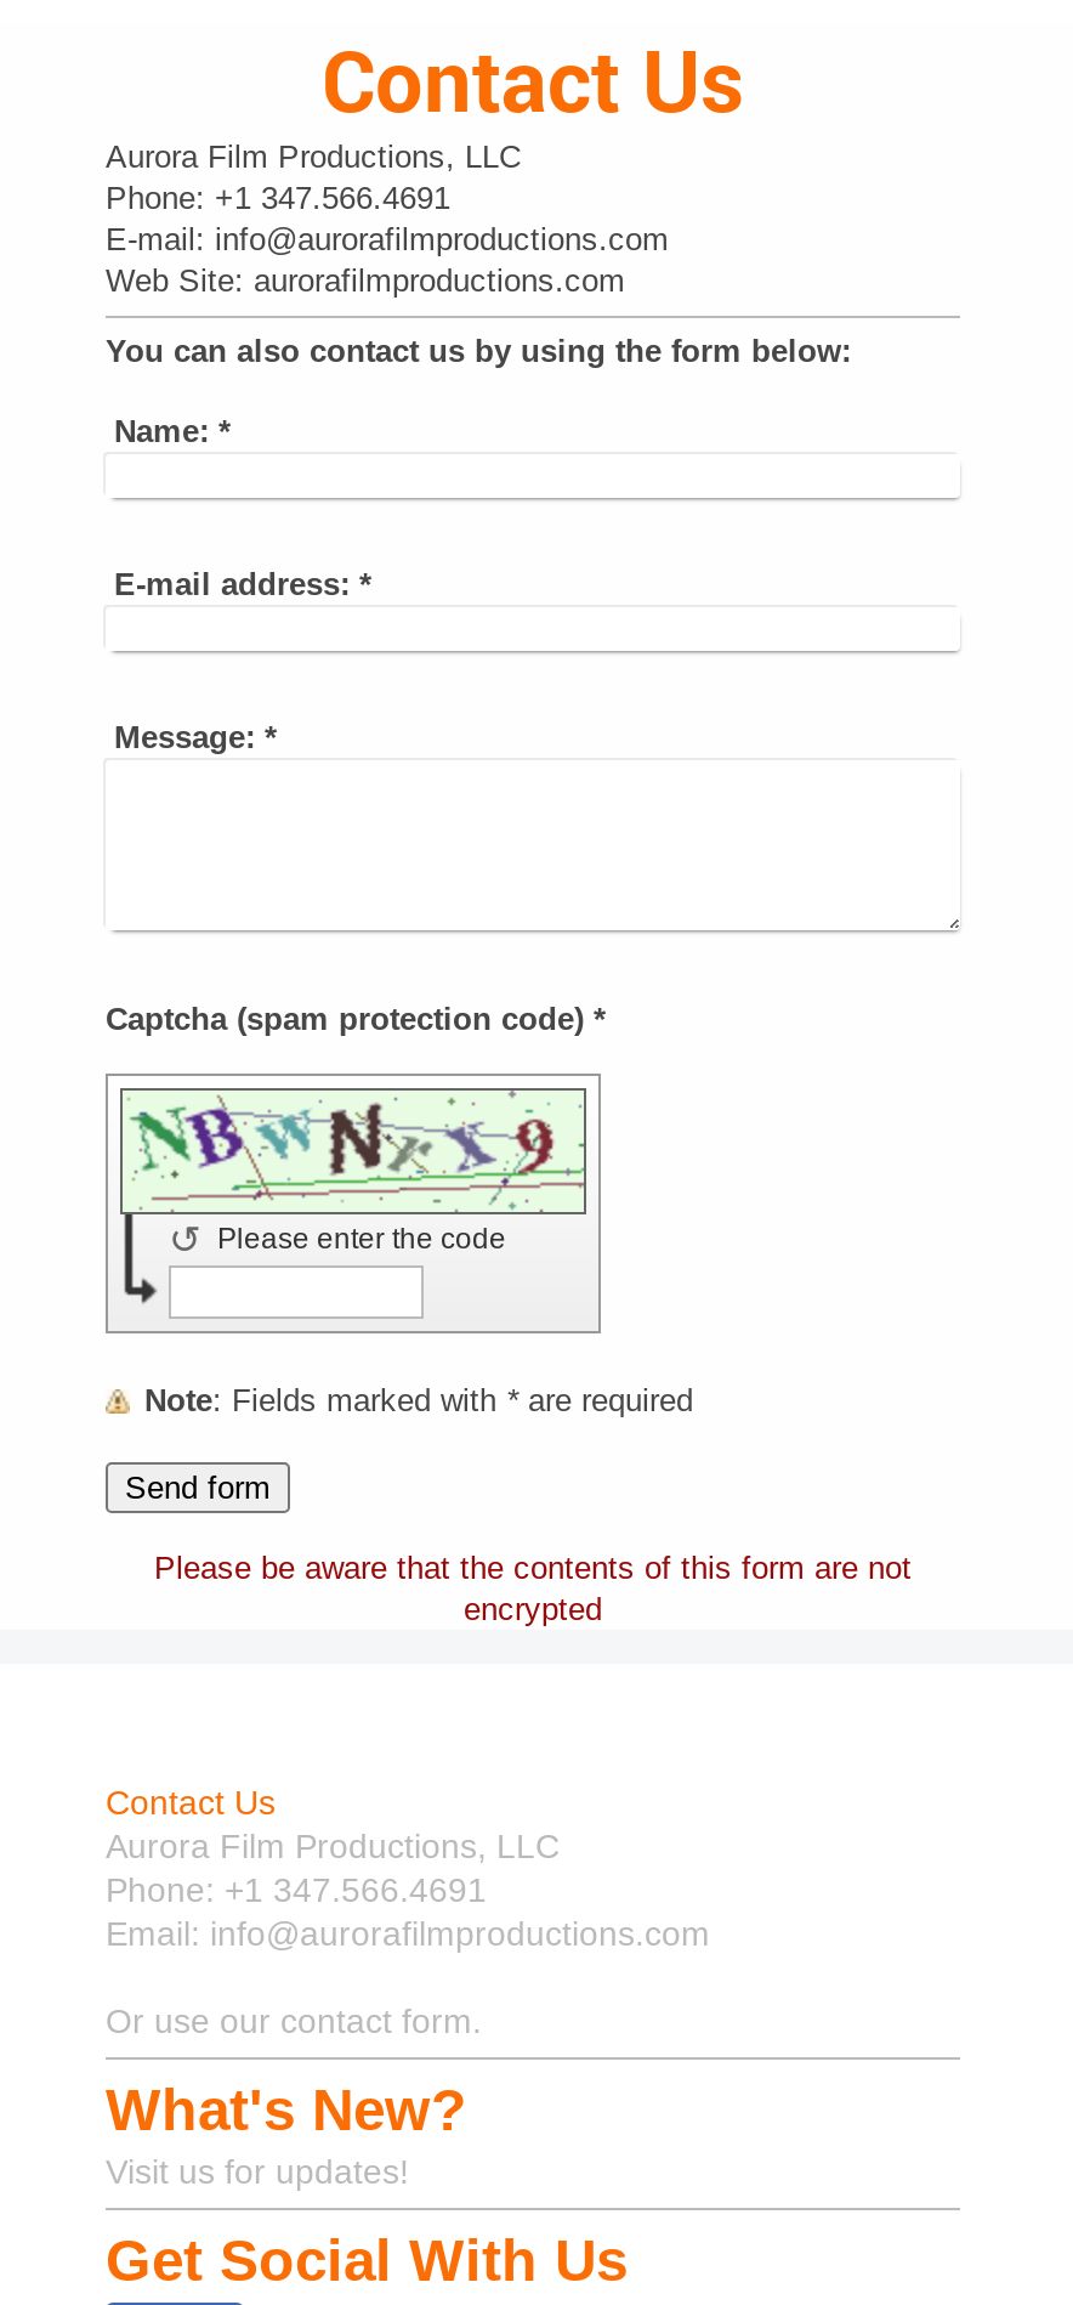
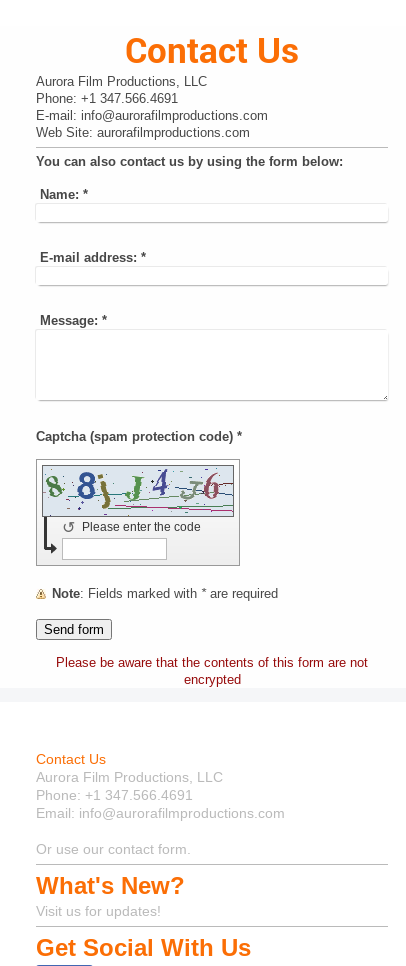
[123,1091,586,1212] [image] -> [42,466,234,517] [image]

